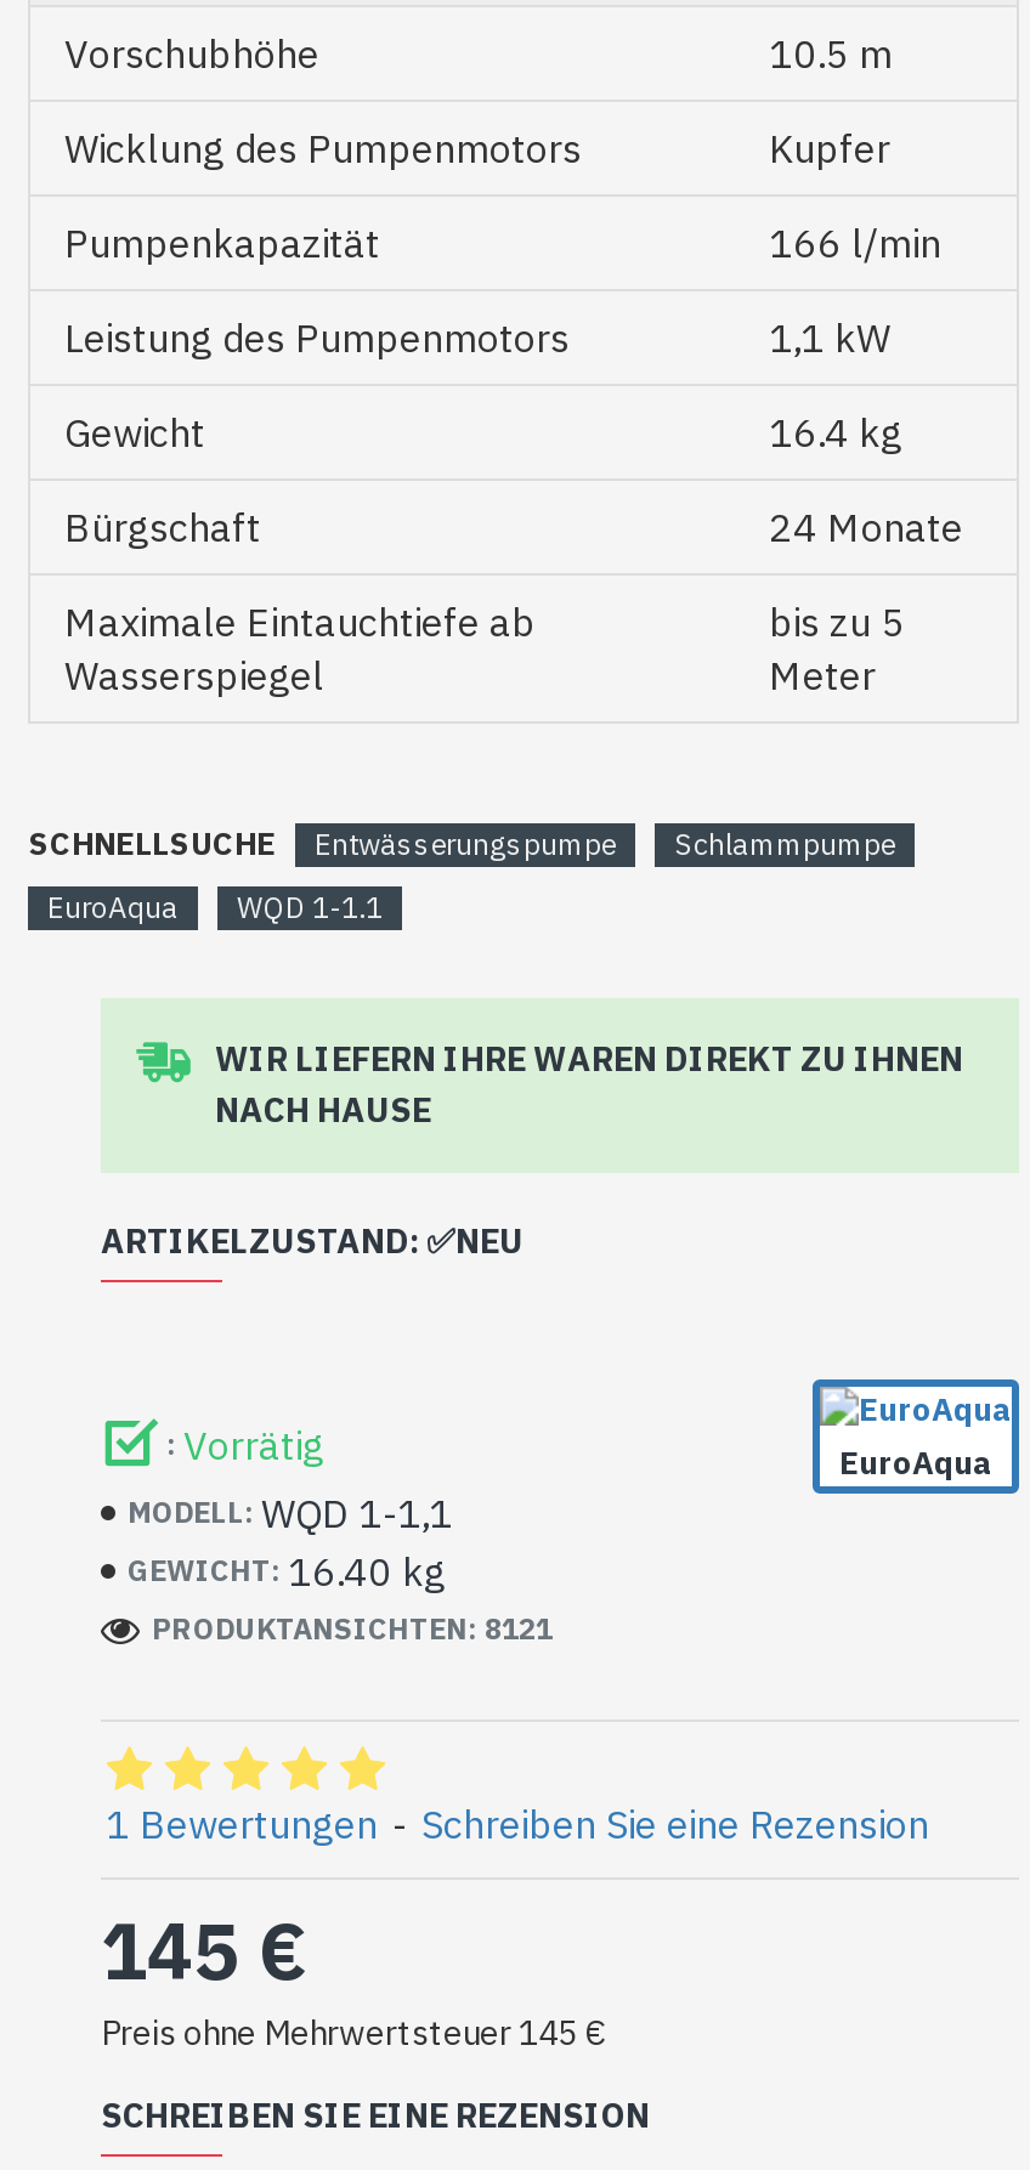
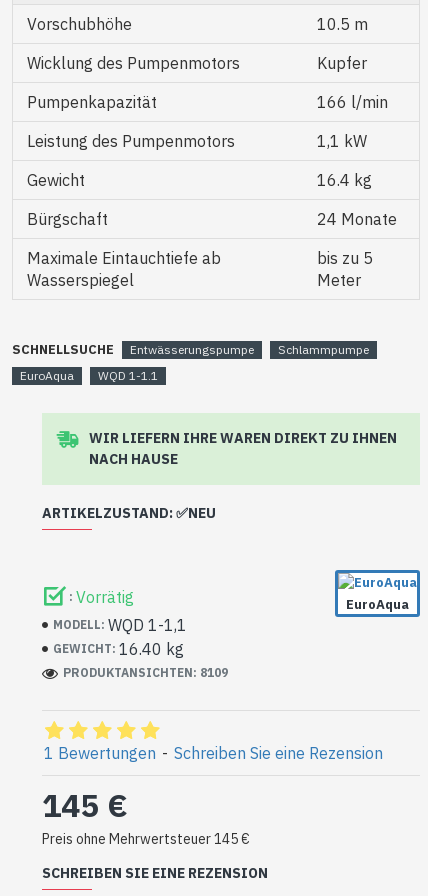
[152,1610,553,1647] PRODUKTANSICHTEN: 8121 -> [63,665,228,680] PRODUKTANSICHTEN: 8109

